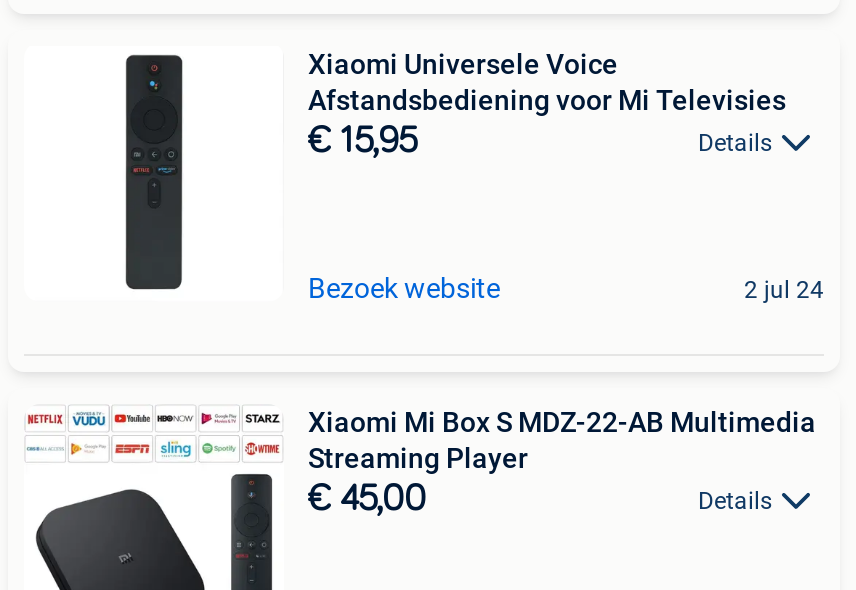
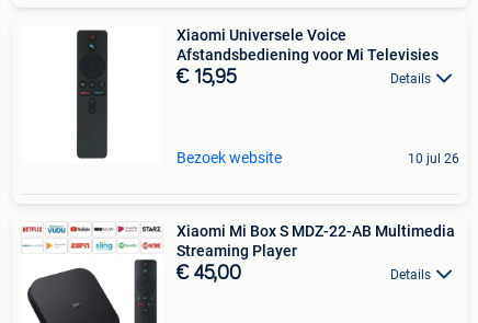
[744,276,824,304] 2 jul 24 -> [408,151,459,166] 10 jul 26

